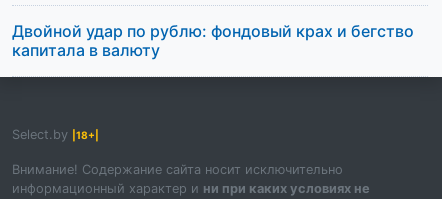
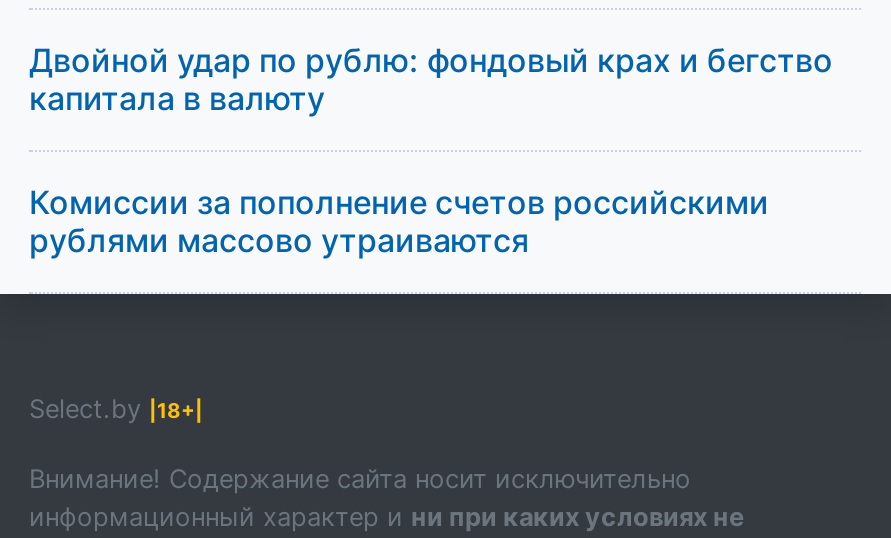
none -> [29,182,769,260] Комиссии за пополнение счетов российскими | рублями массово утраиваются

